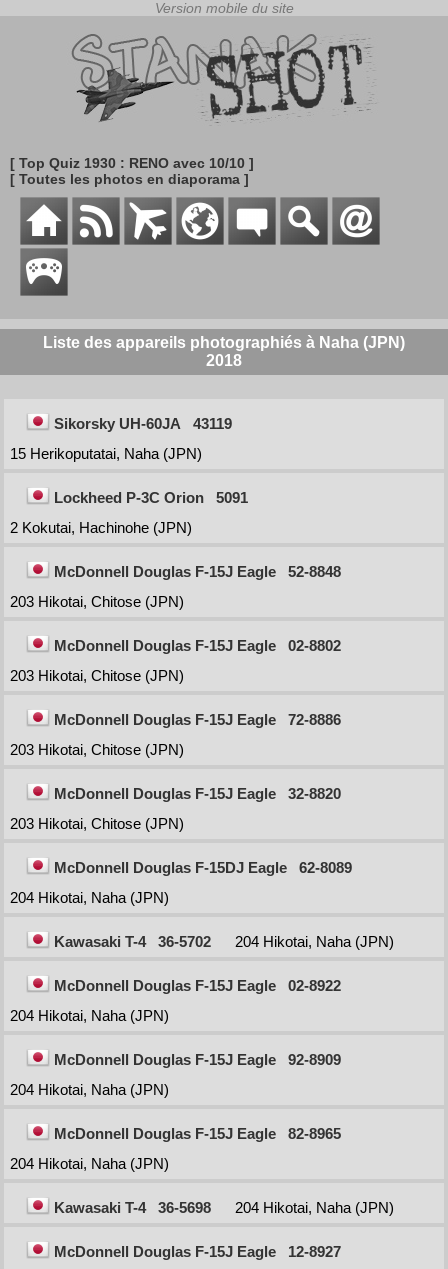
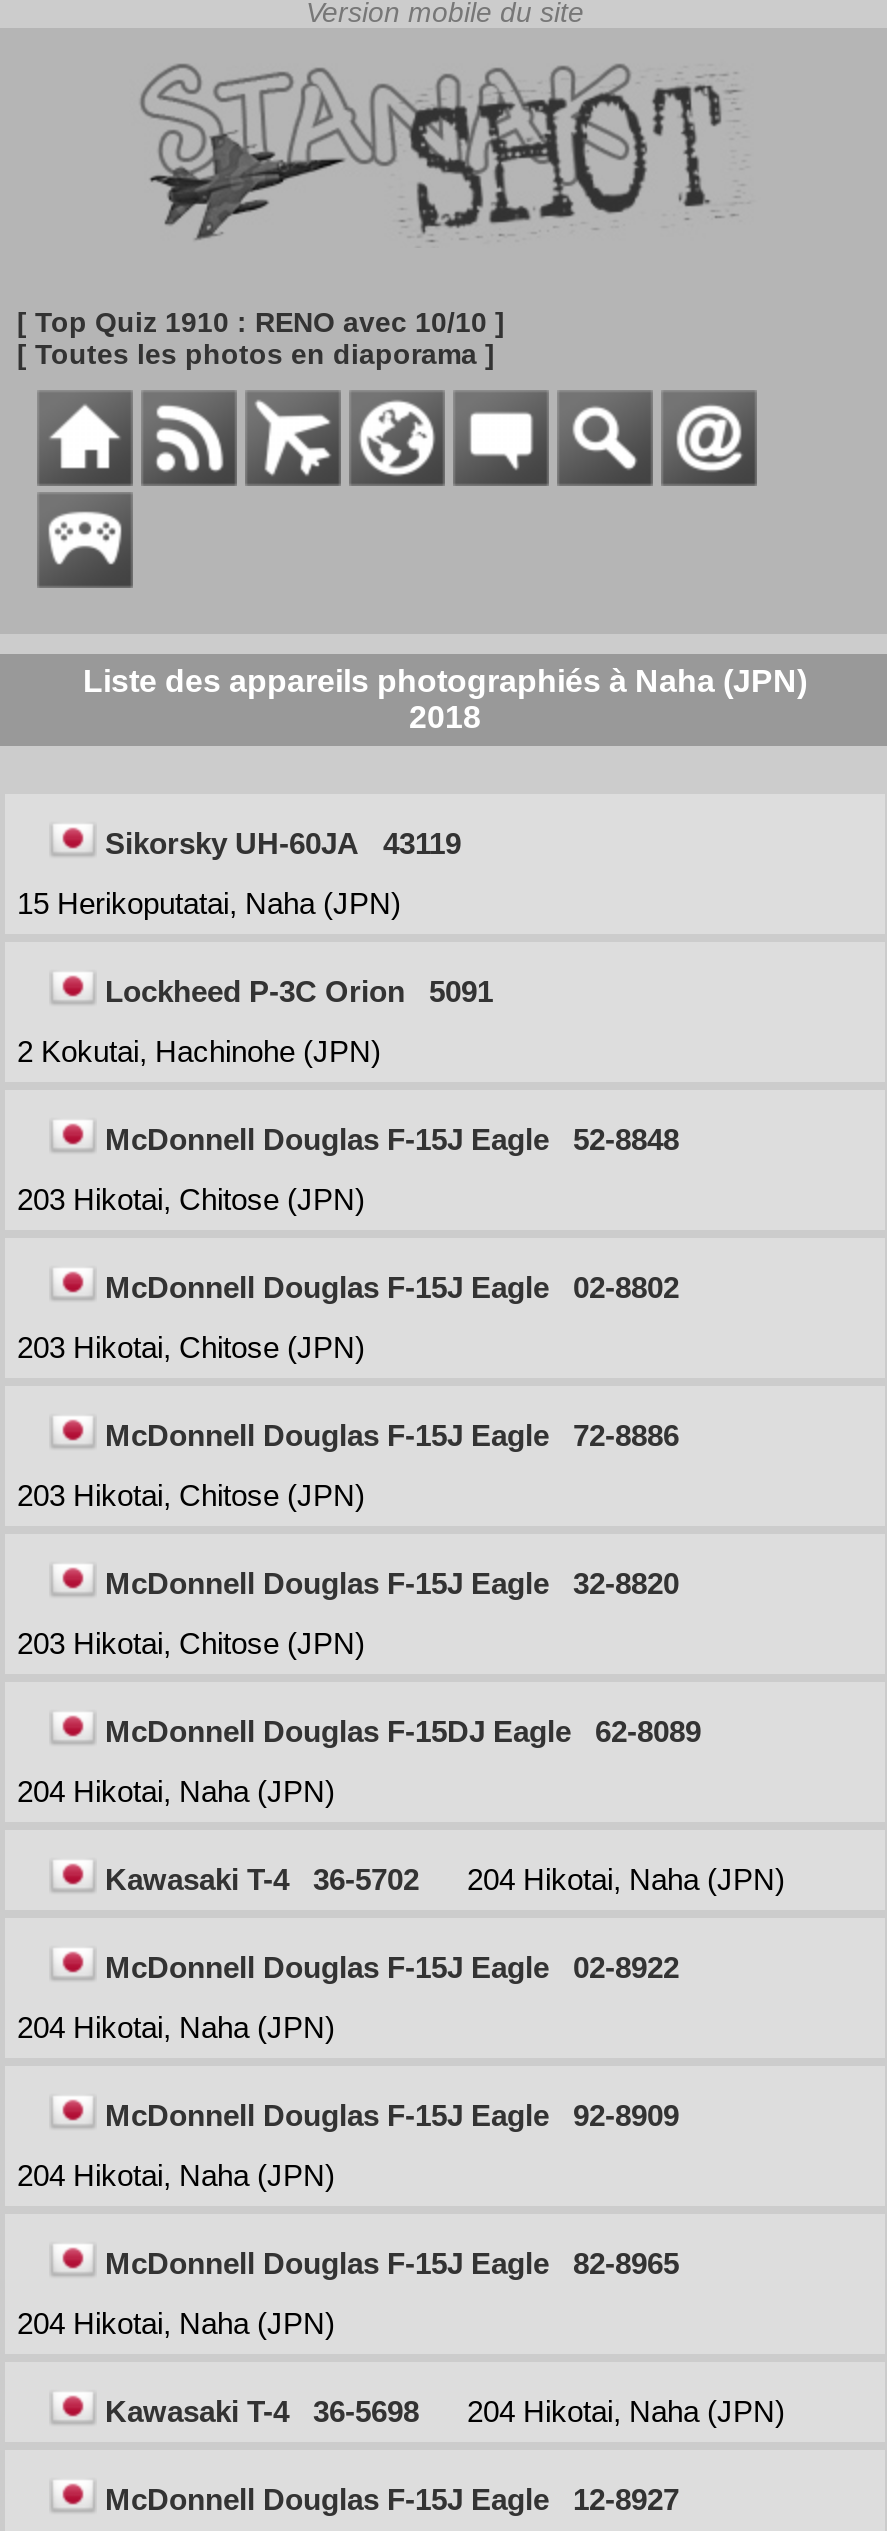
[10,155,254,171] [ Top Quiz 1930 : RENO avec 10/10 ] -> [17,306,505,338] [ Top Quiz 1910 : RENO avec 10/10 ]

